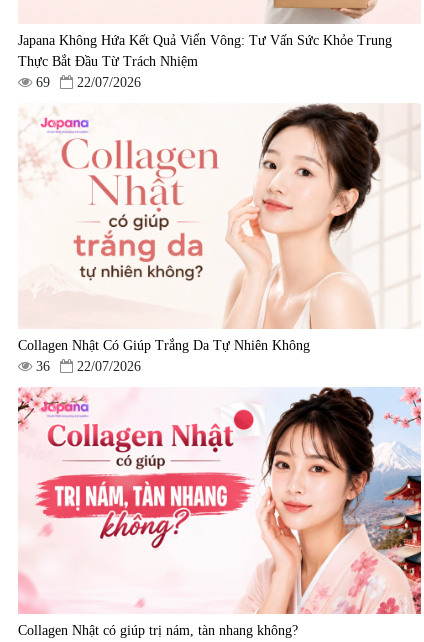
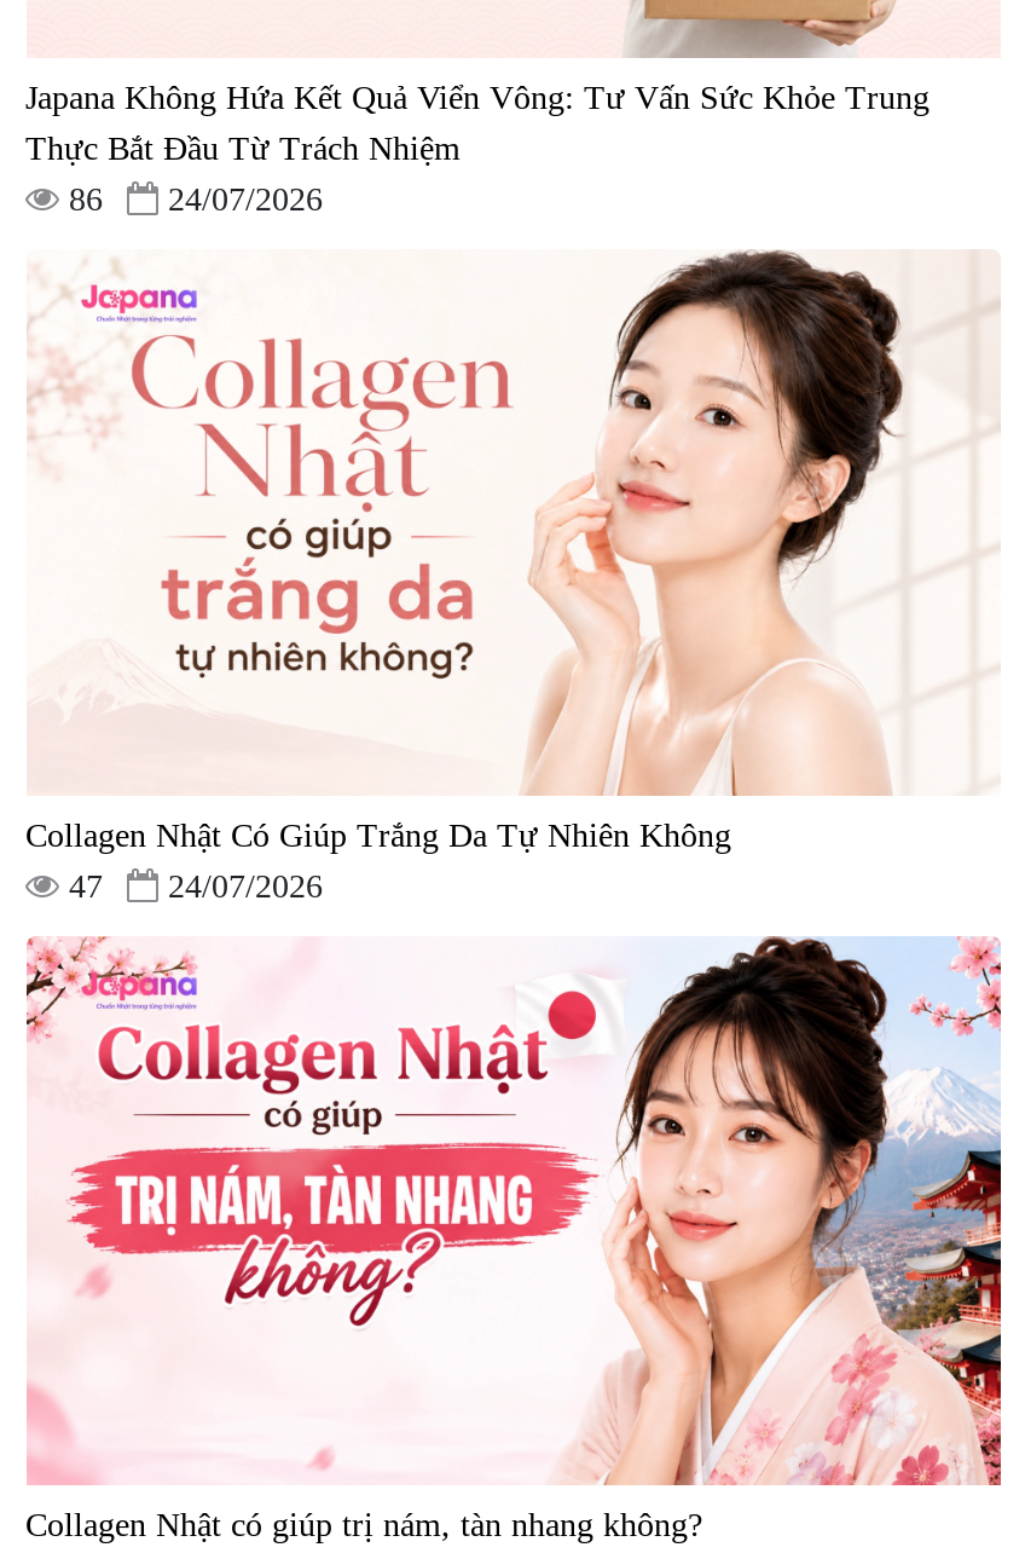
[31,75,49,90] 69 -> [59,180,103,217] 86
[72,75,140,90] 22/07/2026 -> [158,180,323,217] 24/07/2026
[31,359,49,374] 36 -> [59,869,103,905] 47
[72,359,140,374] 22/07/2026 -> [158,869,323,905] 24/07/2026

